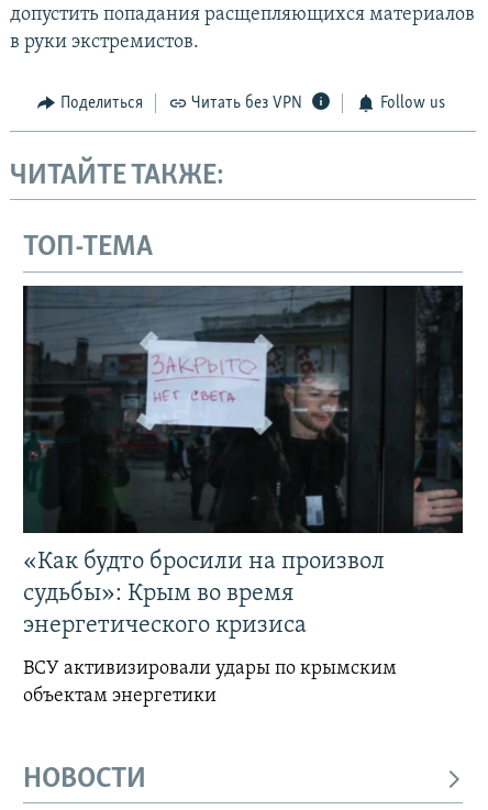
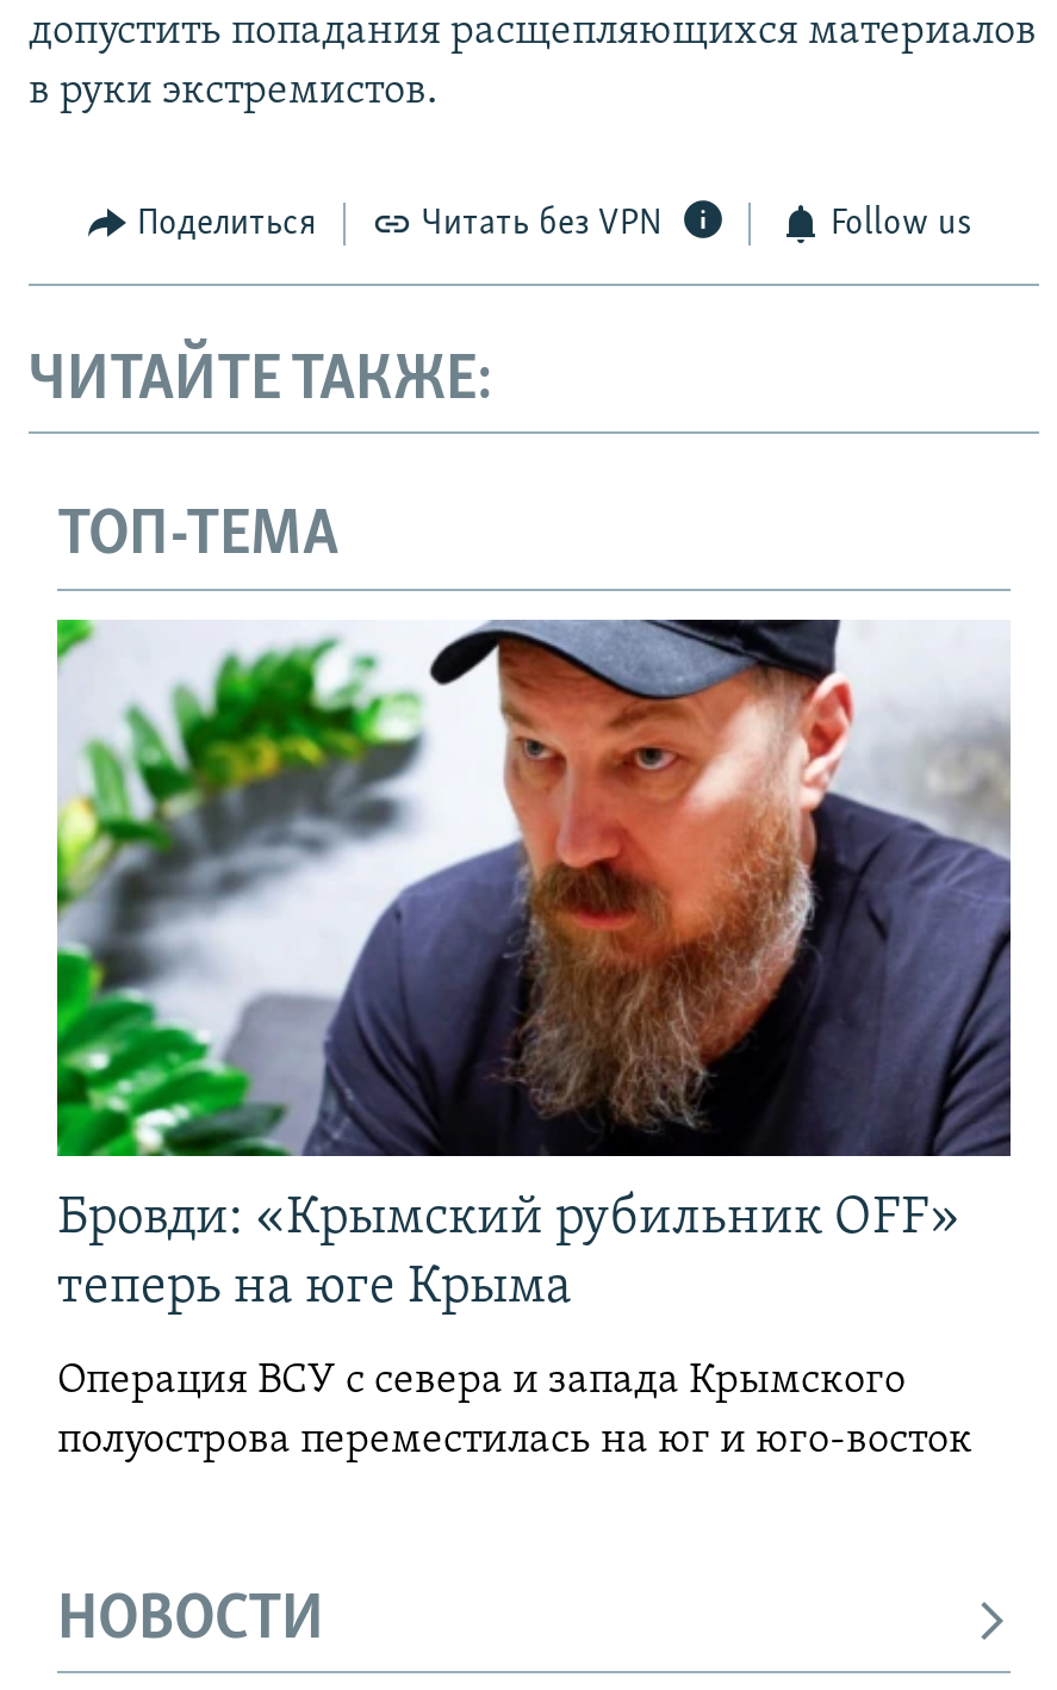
[22,285,464,638] [image] | «Как будто бросили на произвол | судьбы»: Крым во время | энергетического кризиса -> [55,617,1013,1316] [image] | Бровди: «Крымский рубильник OFF» | теперь на юге Крыма
[23,658,397,707] ВСУ активизировали удары по крымским | объектам энергетики -> [57,1358,972,1463] Операция ВСУ с севера и запада Крымского | полуострова переместилась на юг и юго-восток

